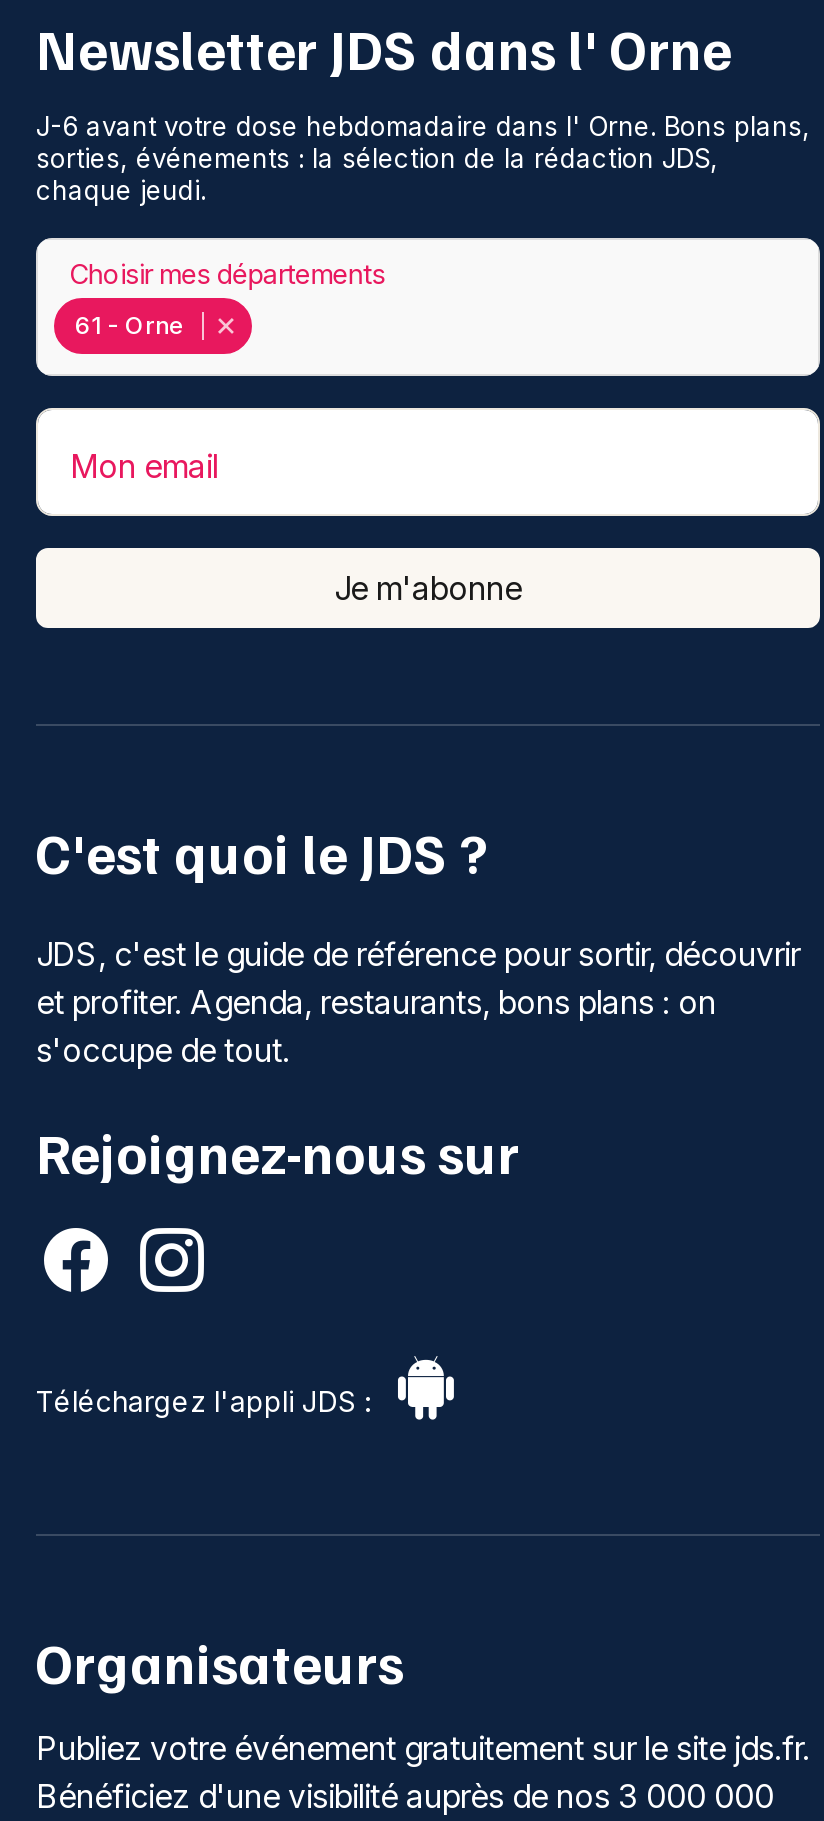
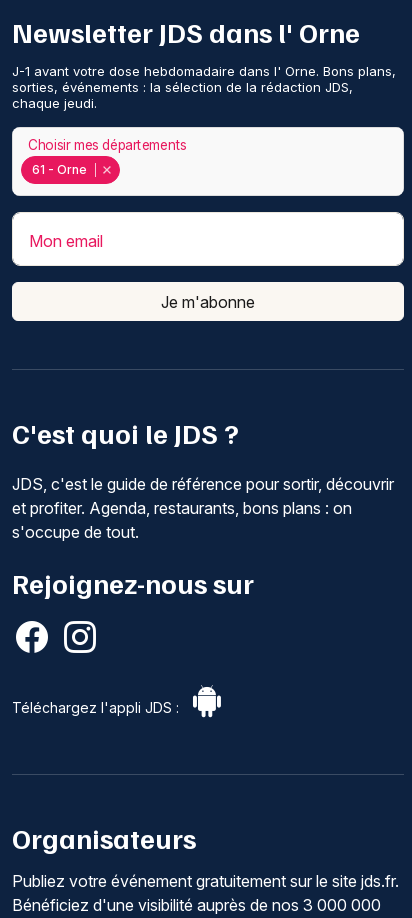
[36,111,810,143] J-6 avant votre dose hebdomadaire dans l' Orne. Bons plans, -> [12,63,396,79] J-1 avant votre dose hebdomadaire dans l' Orne. Bons plans,

